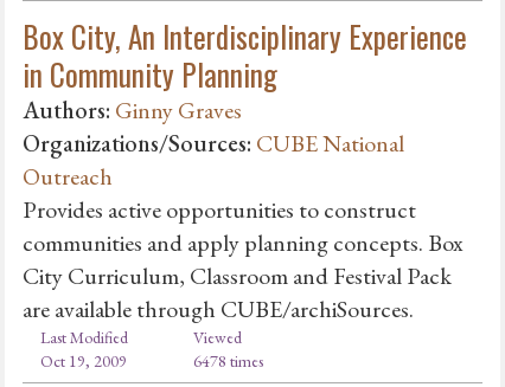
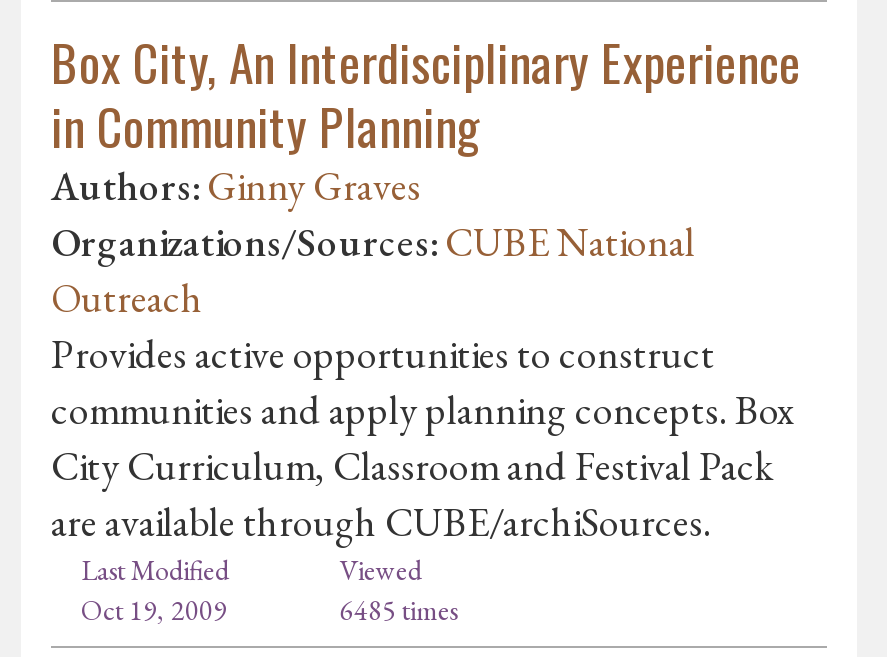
[194,350,264,371] 6478 times -> [340,592,458,628] 6485 times

